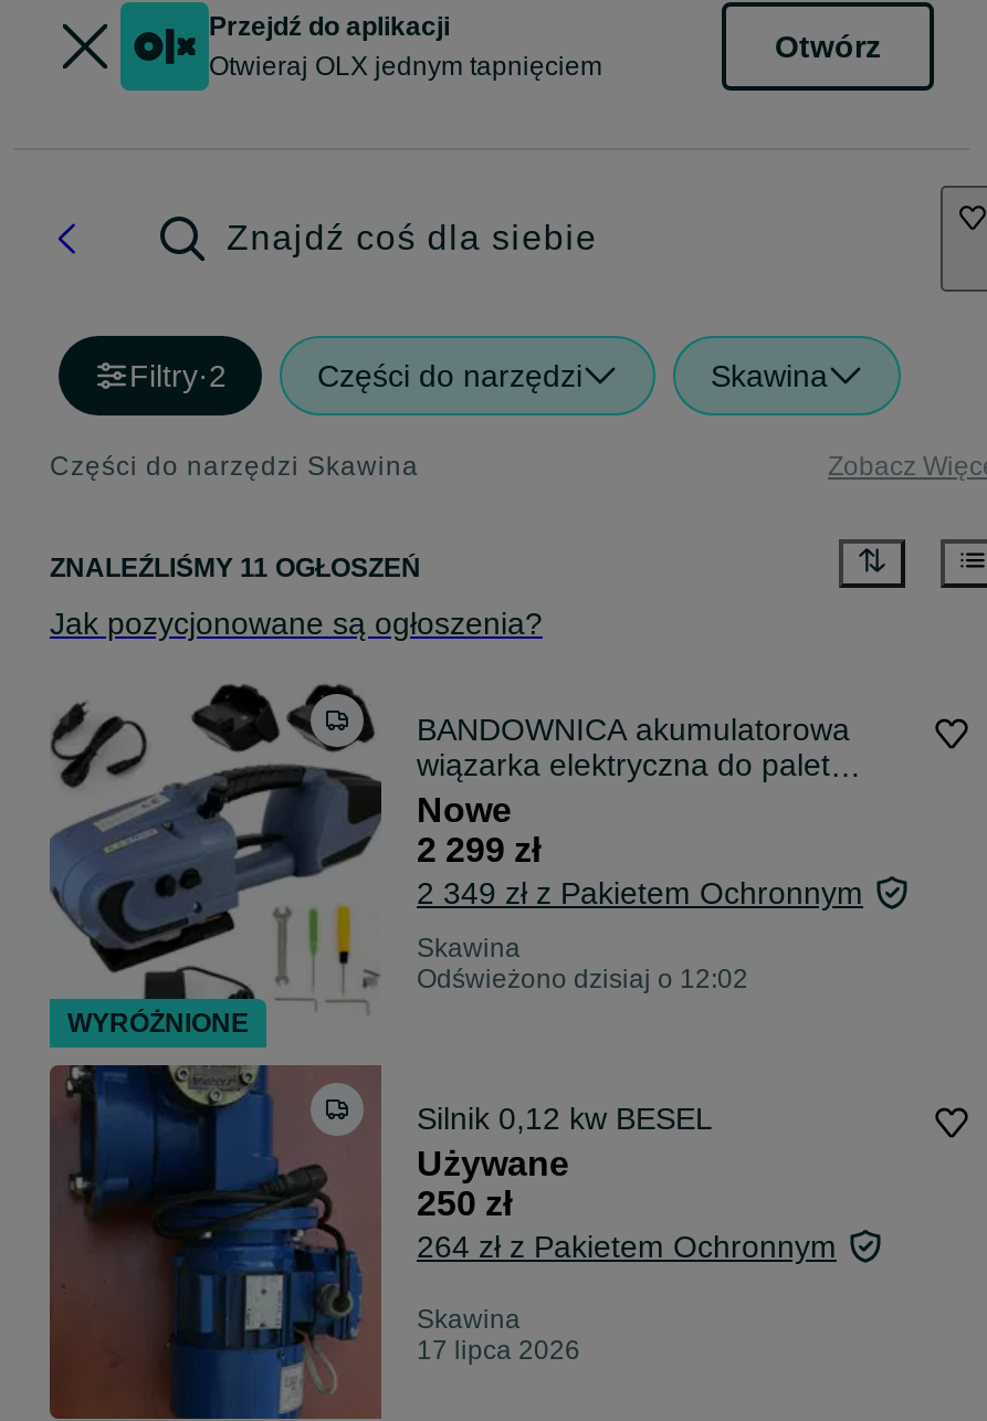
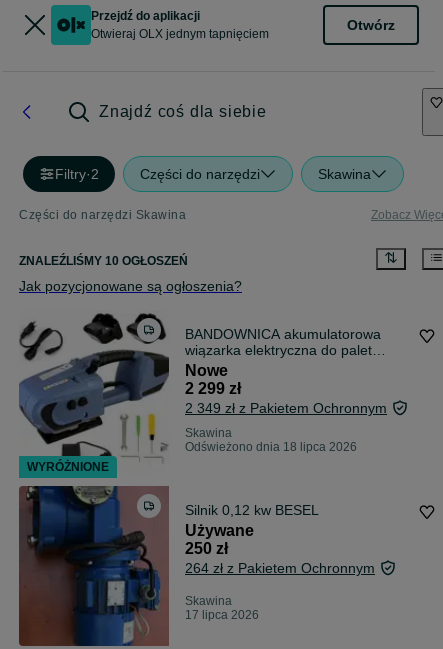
[50,553,421,584] ZNALEŹLIŚMY 11 OGŁOSZEŃ -> [19,254,188,268] ZNALEŹLIŚMY 10 OGŁOSZEŃ
[417,964,748,995] Odświeżono dzisiaj o 12:02 -> [185,440,357,454] Odświeżono dnia 18 lipca 2026

